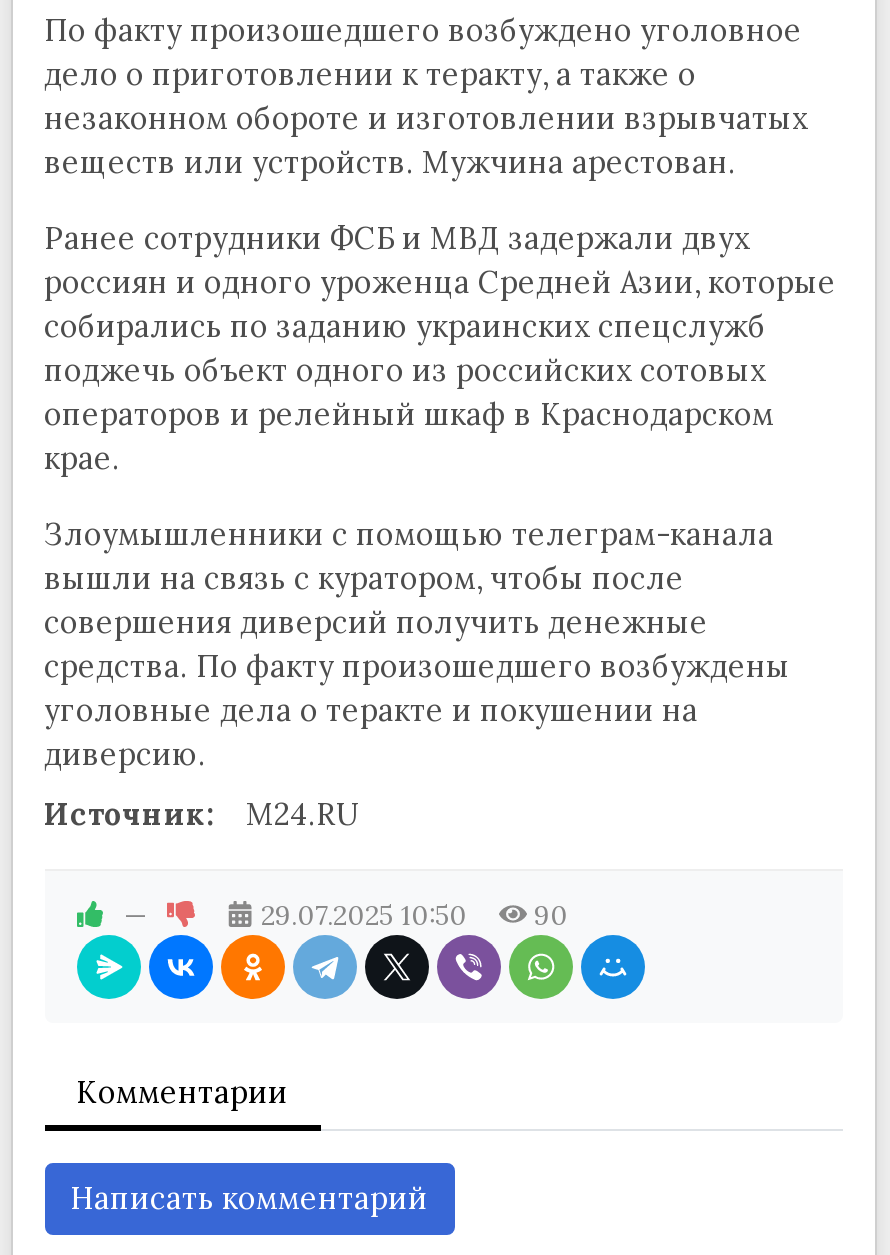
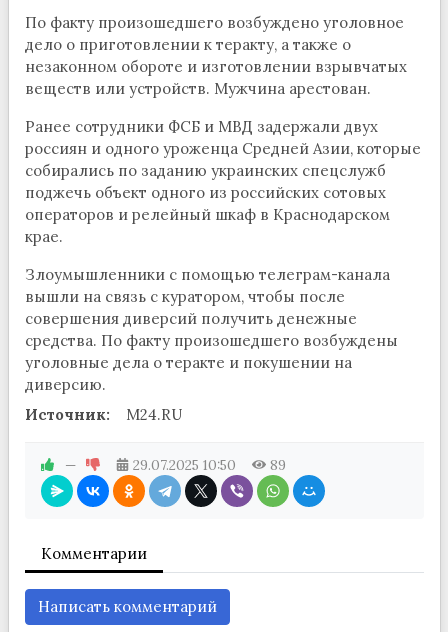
[261,897,568,933] 29.07.2025 10:50 90 -> [133,456,285,474] 29.07.2025 10:50 89

